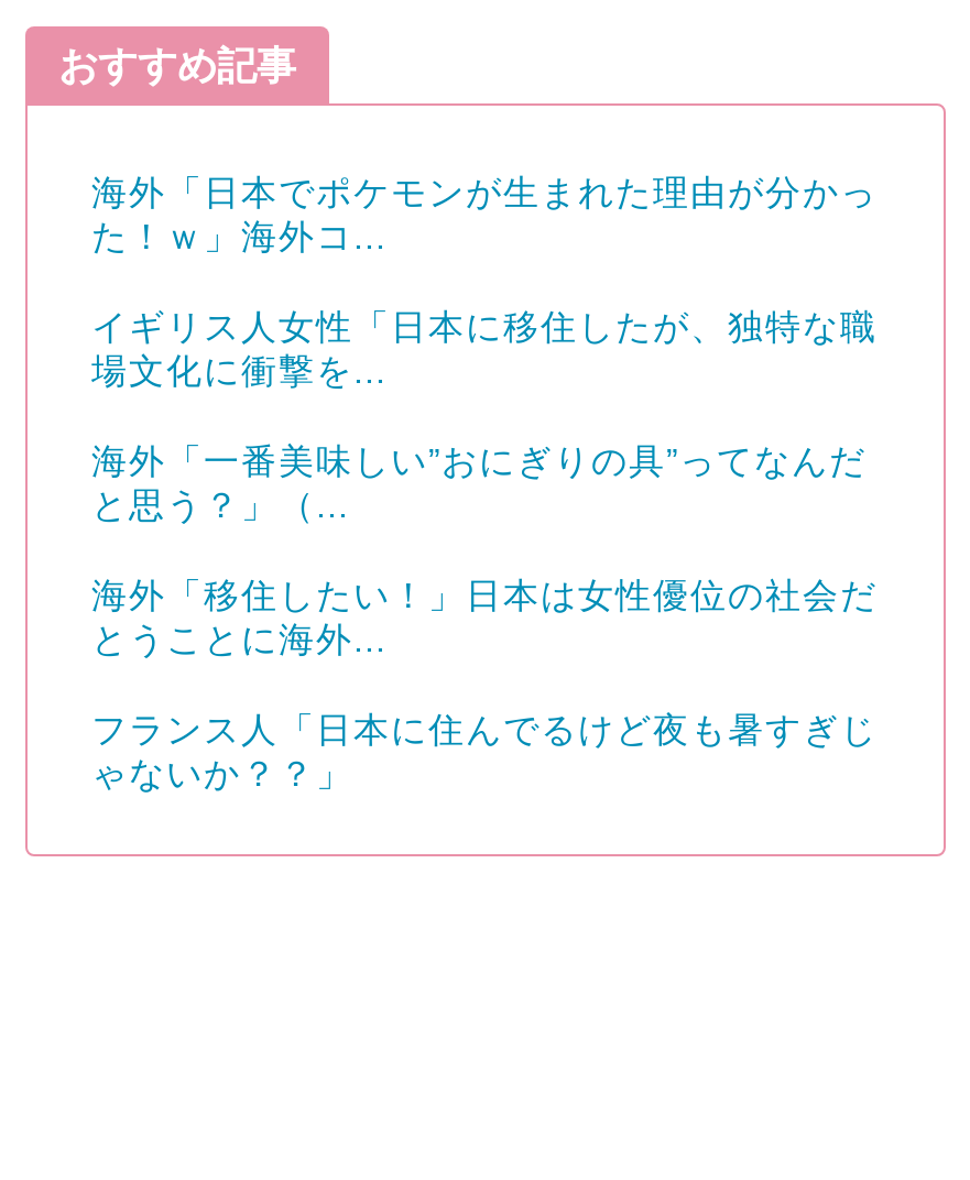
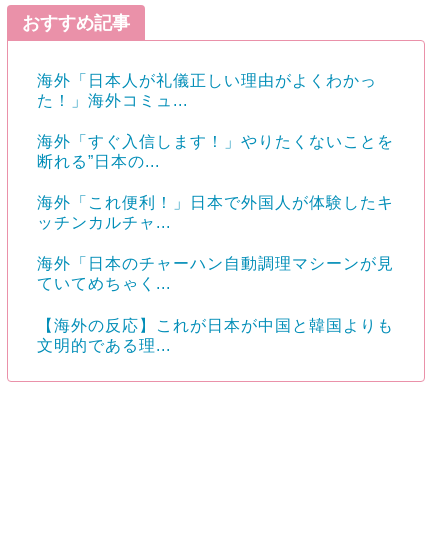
[91,173,878,254] 海外「日本でポケモンが生まれた理由が分かっ | た！ｗ」海外コ... -> [37,72,377,109] 海外「日本人が礼儀正しい理由がよくわかっ | た！」海外コミュ...
[91,307,878,389] イギリス人女性「日本に移住したが、独特な職 | 場文化に衝撃を... -> [37,133,394,170] 海外「すぐ入信します！」やりたくないことを | 断れる”日本の...
[91,442,867,524] 海外「一番美味しい”おにぎりの具”ってなんだ | と思う？」（... -> [37,194,394,231] 海外「これ便利！」日本で外国人が体験したキ | ッチンカルチャ...
[91,577,878,658] 海外「移住したい！」日本は女性優位の社会だ | とうことに海外... -> [37,255,394,292] 海外「日本のチャーハン自動調理マシーンが見 | ていてめちゃく...
[91,712,878,793] フランス人「日本に住んでるけど夜も暑すぎじ | ゃないか？？」 -> [37,317,394,354] 【海外の反応】これが日本が中国と韓国よりも | 文明的である理...

